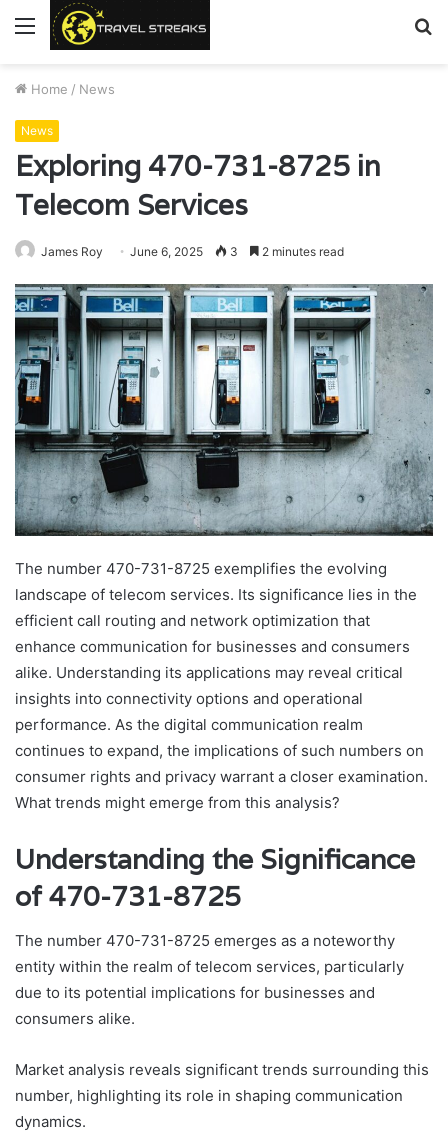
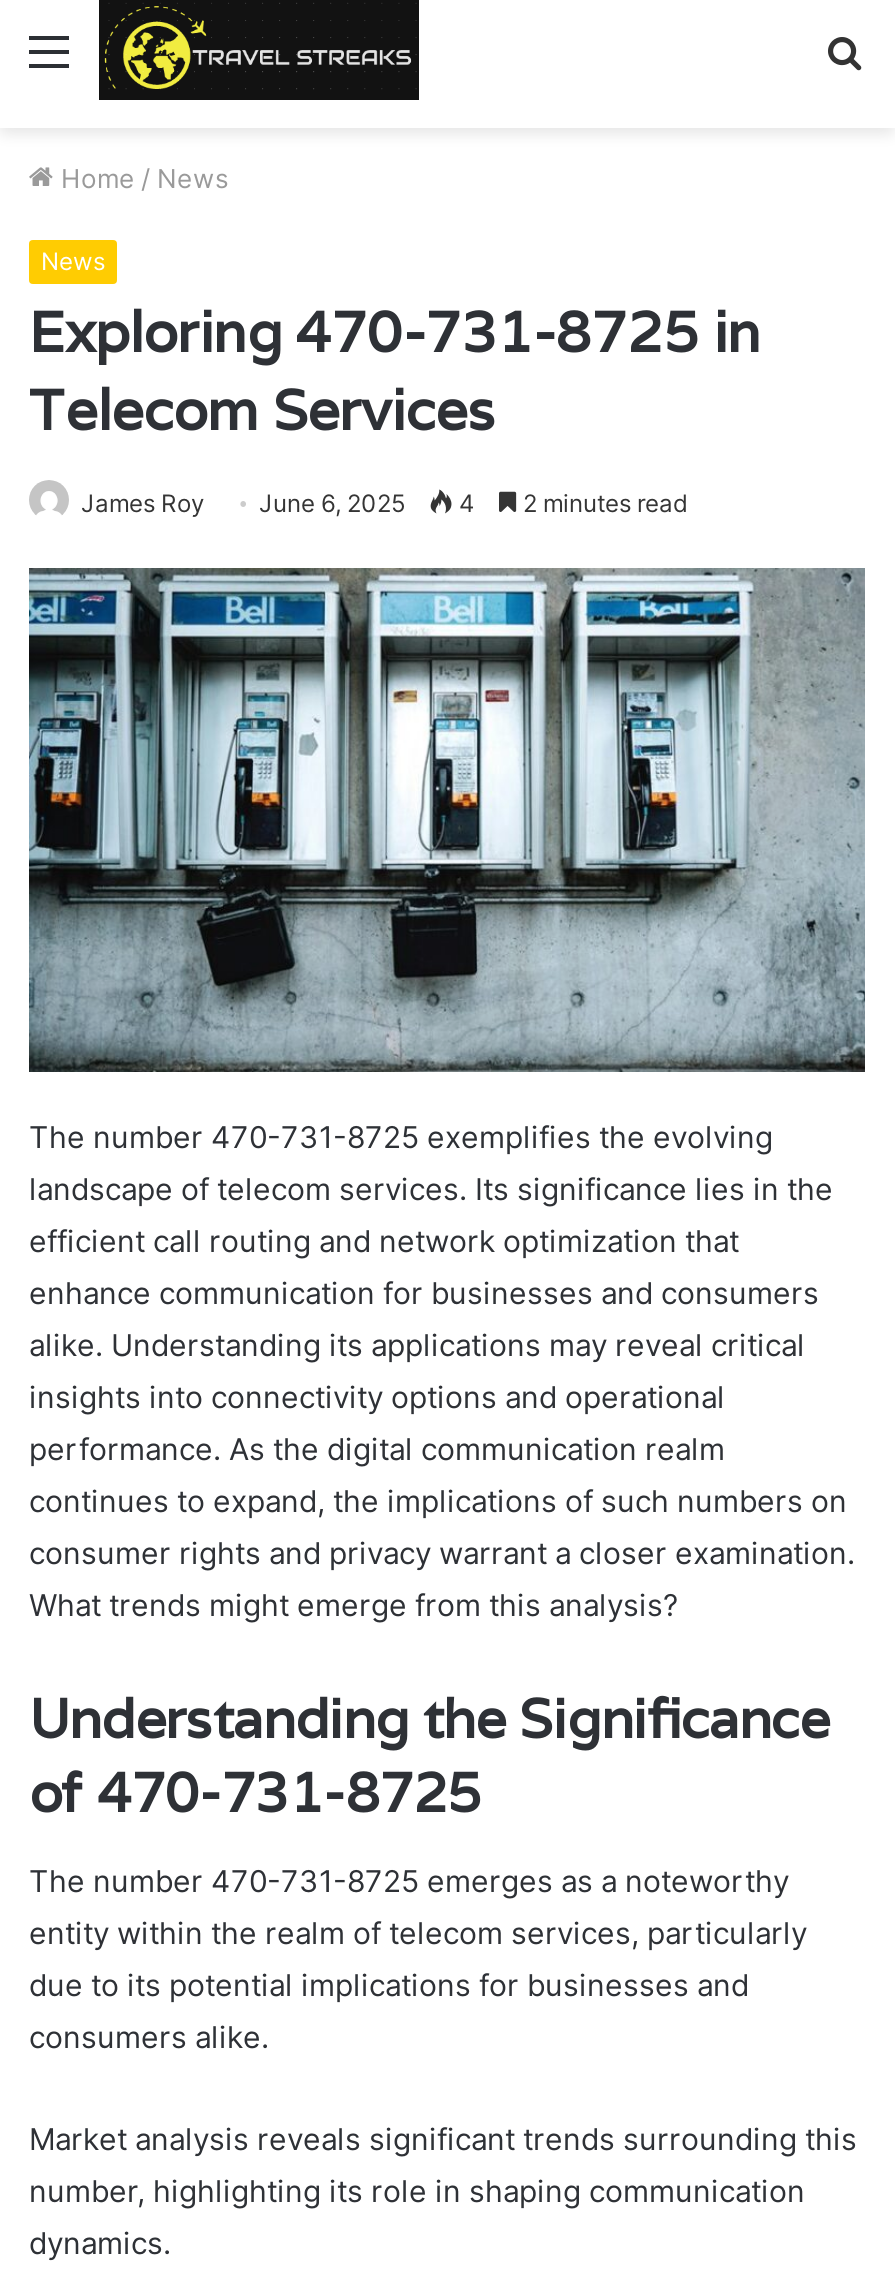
[41,244,344,259] James Roy June 6, 2025 3 2 minutes read -> [81,488,687,518] James Roy June 6, 2025 4 2 minutes read

